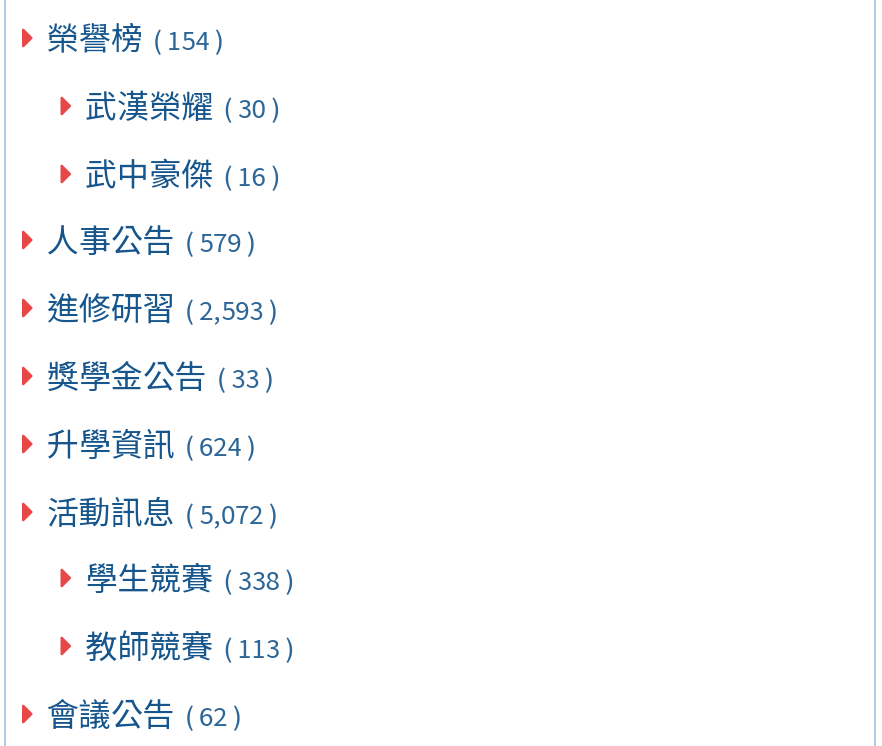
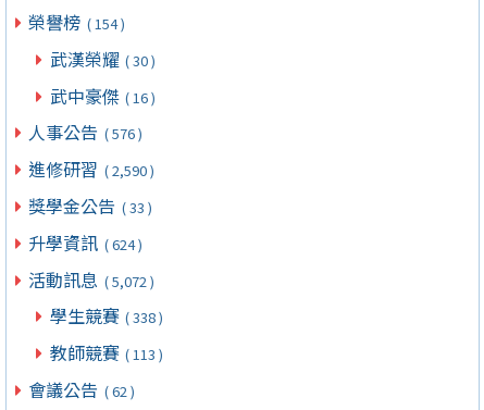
[47,215,255,263] 人事公告 ( 579 ) -> [29,119,142,145] 人事公告 ( 576 )
[47,282,277,330] 進修研習 ( 2,593 ) -> [29,156,154,182] 進修研習 ( 2,590 )

